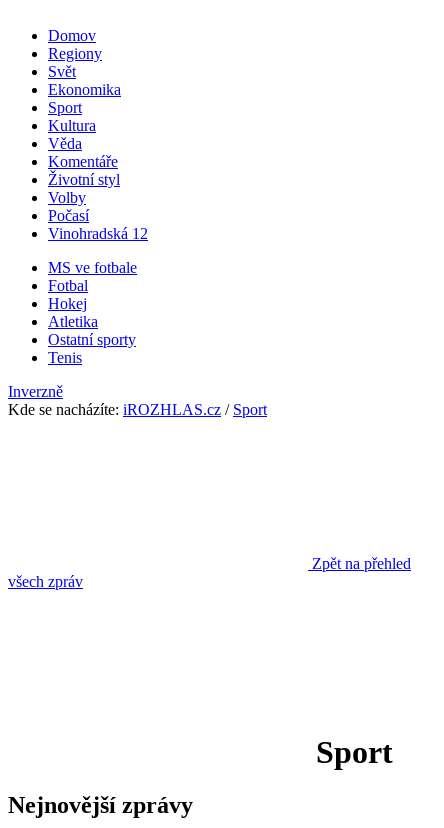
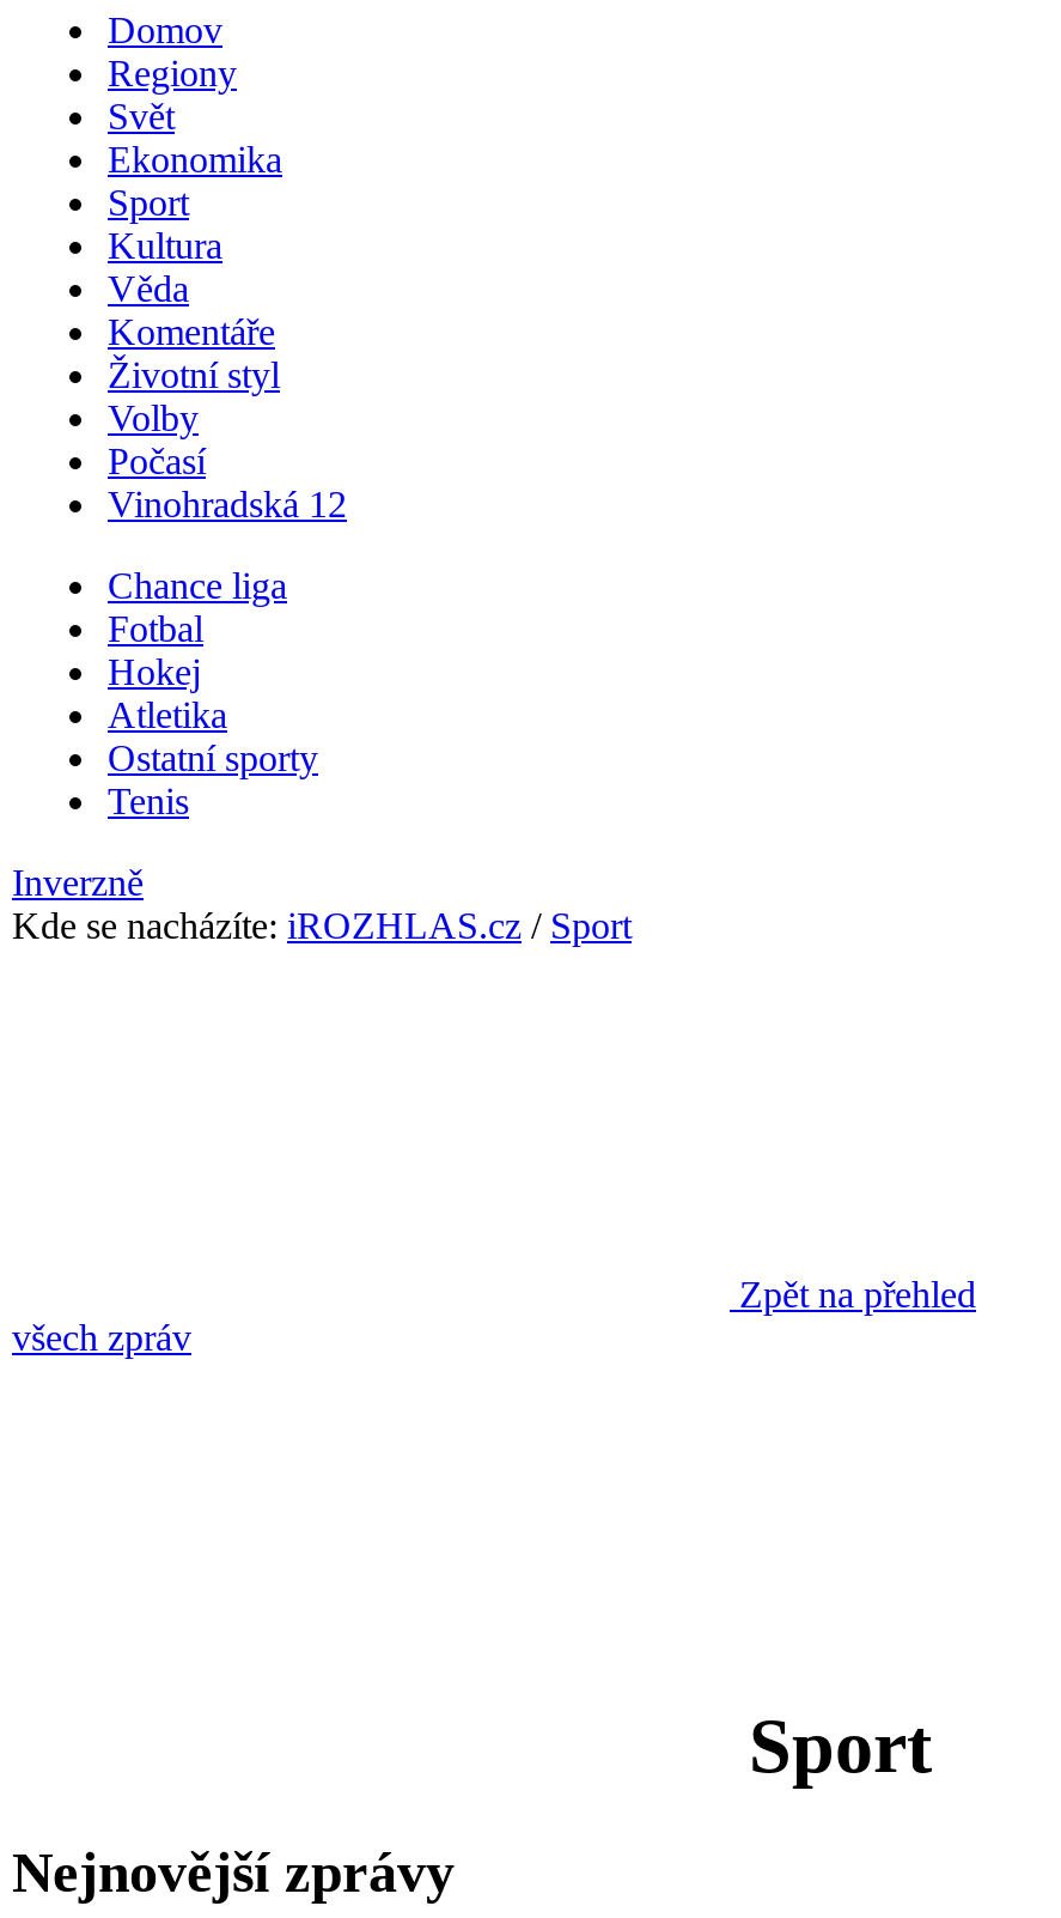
[48,259,137,276] MS ve fotbale -> [108,566,287,607] Chance liga

